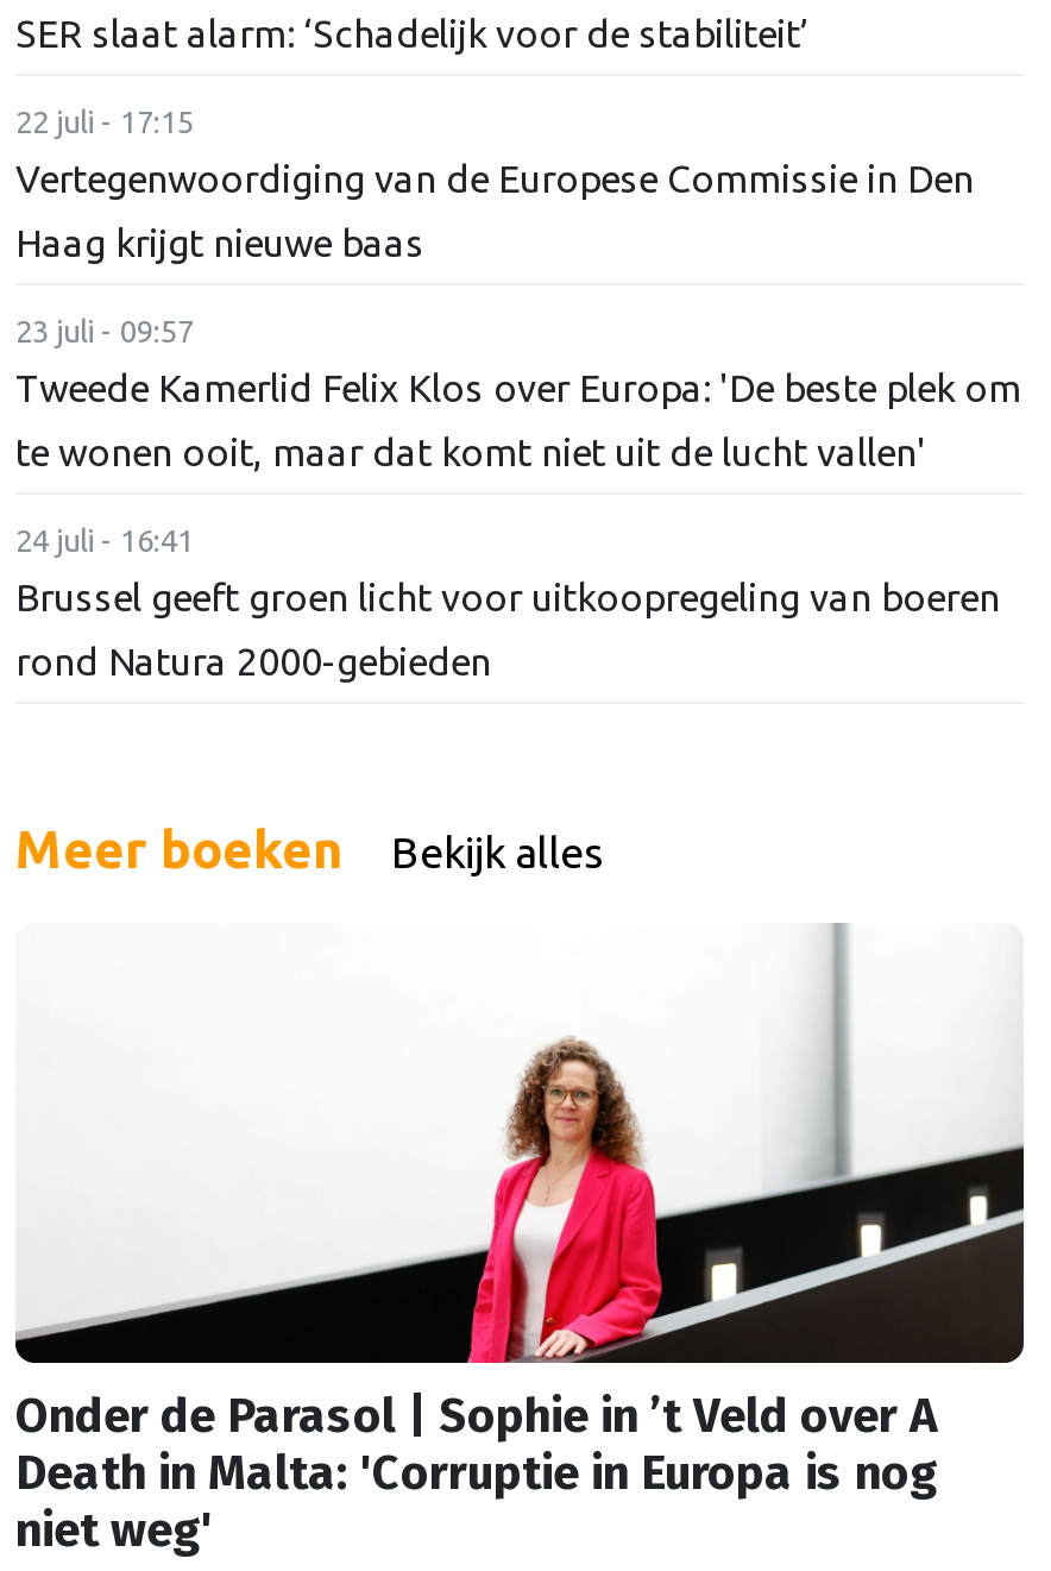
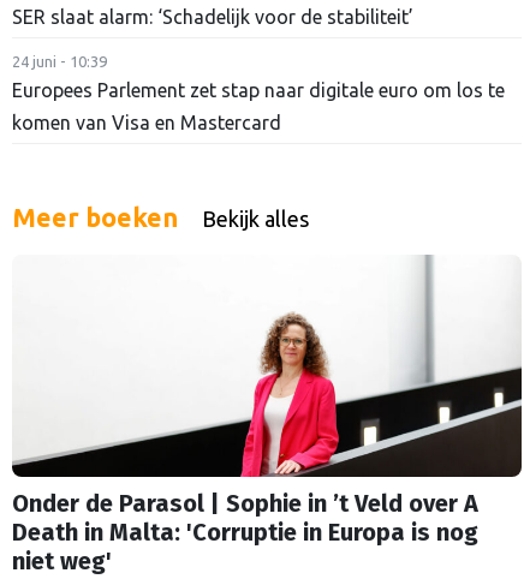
[15,104,1021,682] 22 juli - 17:15 | Vertegenwoordiging van de Europese Commissie in Den | Haag krijgt nieuwe baas | 23 juli - 09:57 | Tweede Kamerlid Felix Klos over Europa: 'De beste plek om | te wonen ooit, maar dat komt niet uit de lucht vallen' | 24 juli - 16:41 | Brussel geeft groen licht voor uitkoopregeling van boeren | rond Natura 2000-gebieden -> [12,53,505,133] 24 juni - 10:39 | Europees Parlement zet stap naar digitale euro om los te | komen van Visa en Mastercard

